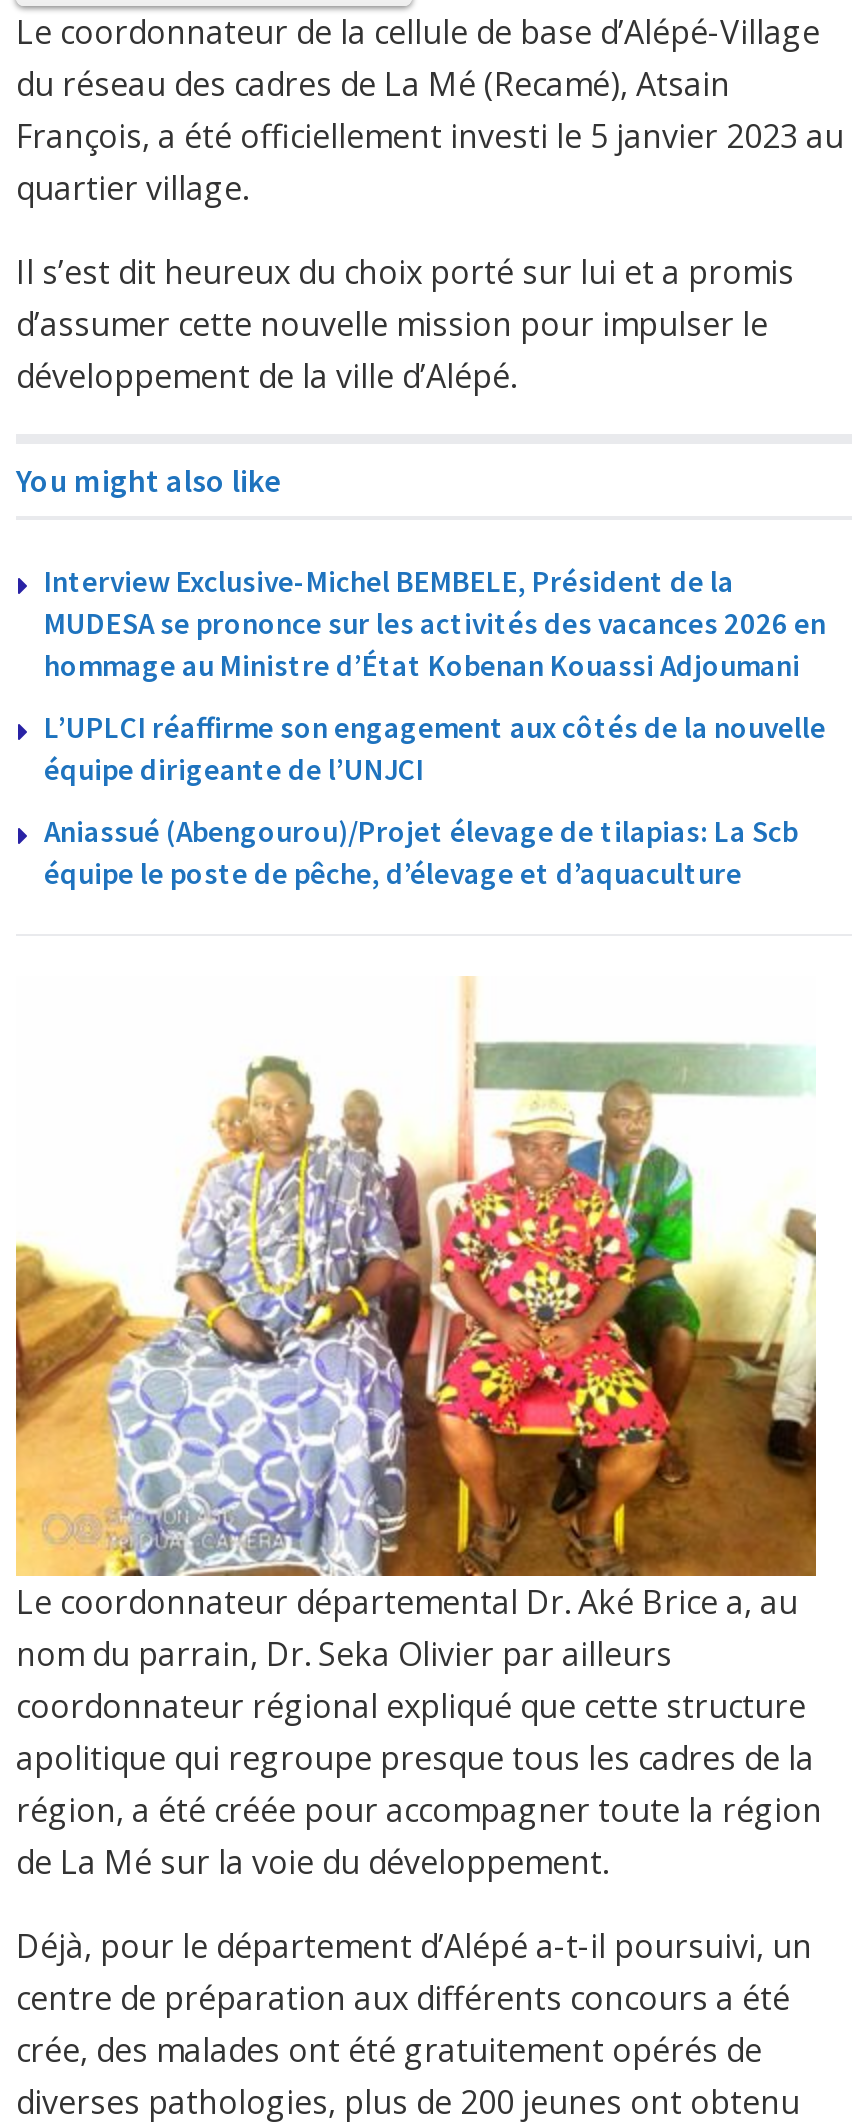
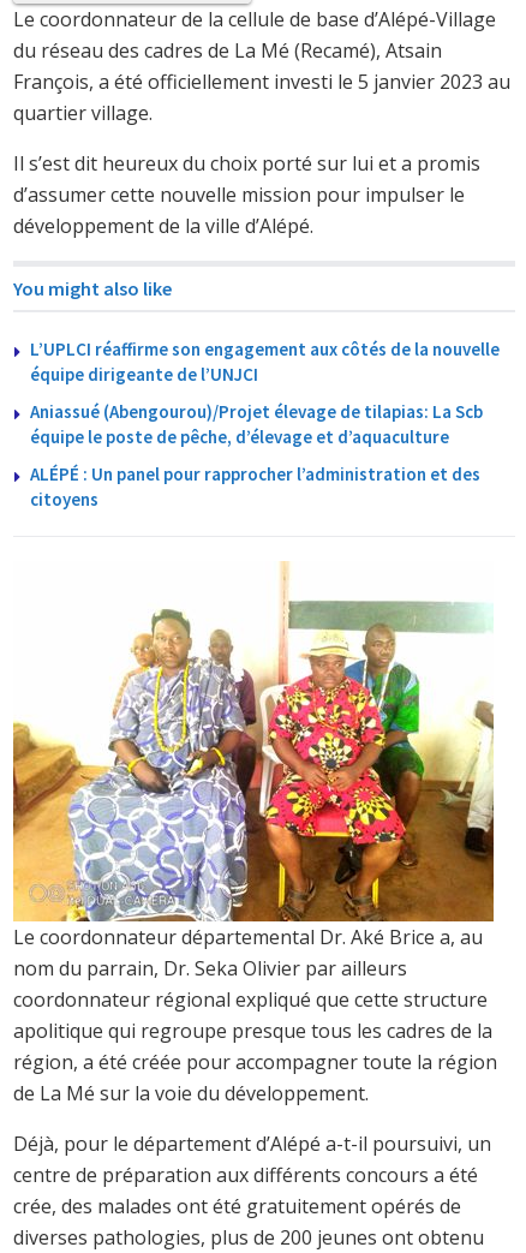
[44,562,826,684] Interview Exclusive-Michel BEMBELE, Président de la | MUDESA se prononce sur les activités des vacances 2026 en | hommage au Ministre d’État Kobenan Kouassi Adjoumani -> none
moved [44,708,826,892] -> [30,338,500,448]: L’UPLCI réaffirme son engagement aux côtés de la nouvelle | équipe dirigeante de l’UNJCI | Aniassué (Abengourou)/Projet élevage de tilapias: La Scb | équipe le poste de pêche, d’élevage et d’aquaculture
none -> [30,463,480,511] ALÉPÉ : Un panel pour rapprocher l’administration et des | citoyens

